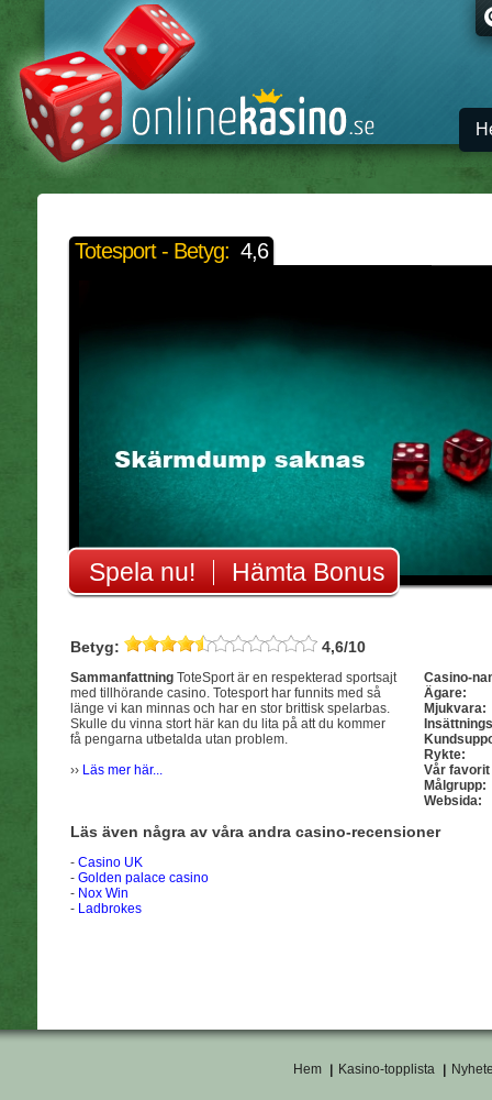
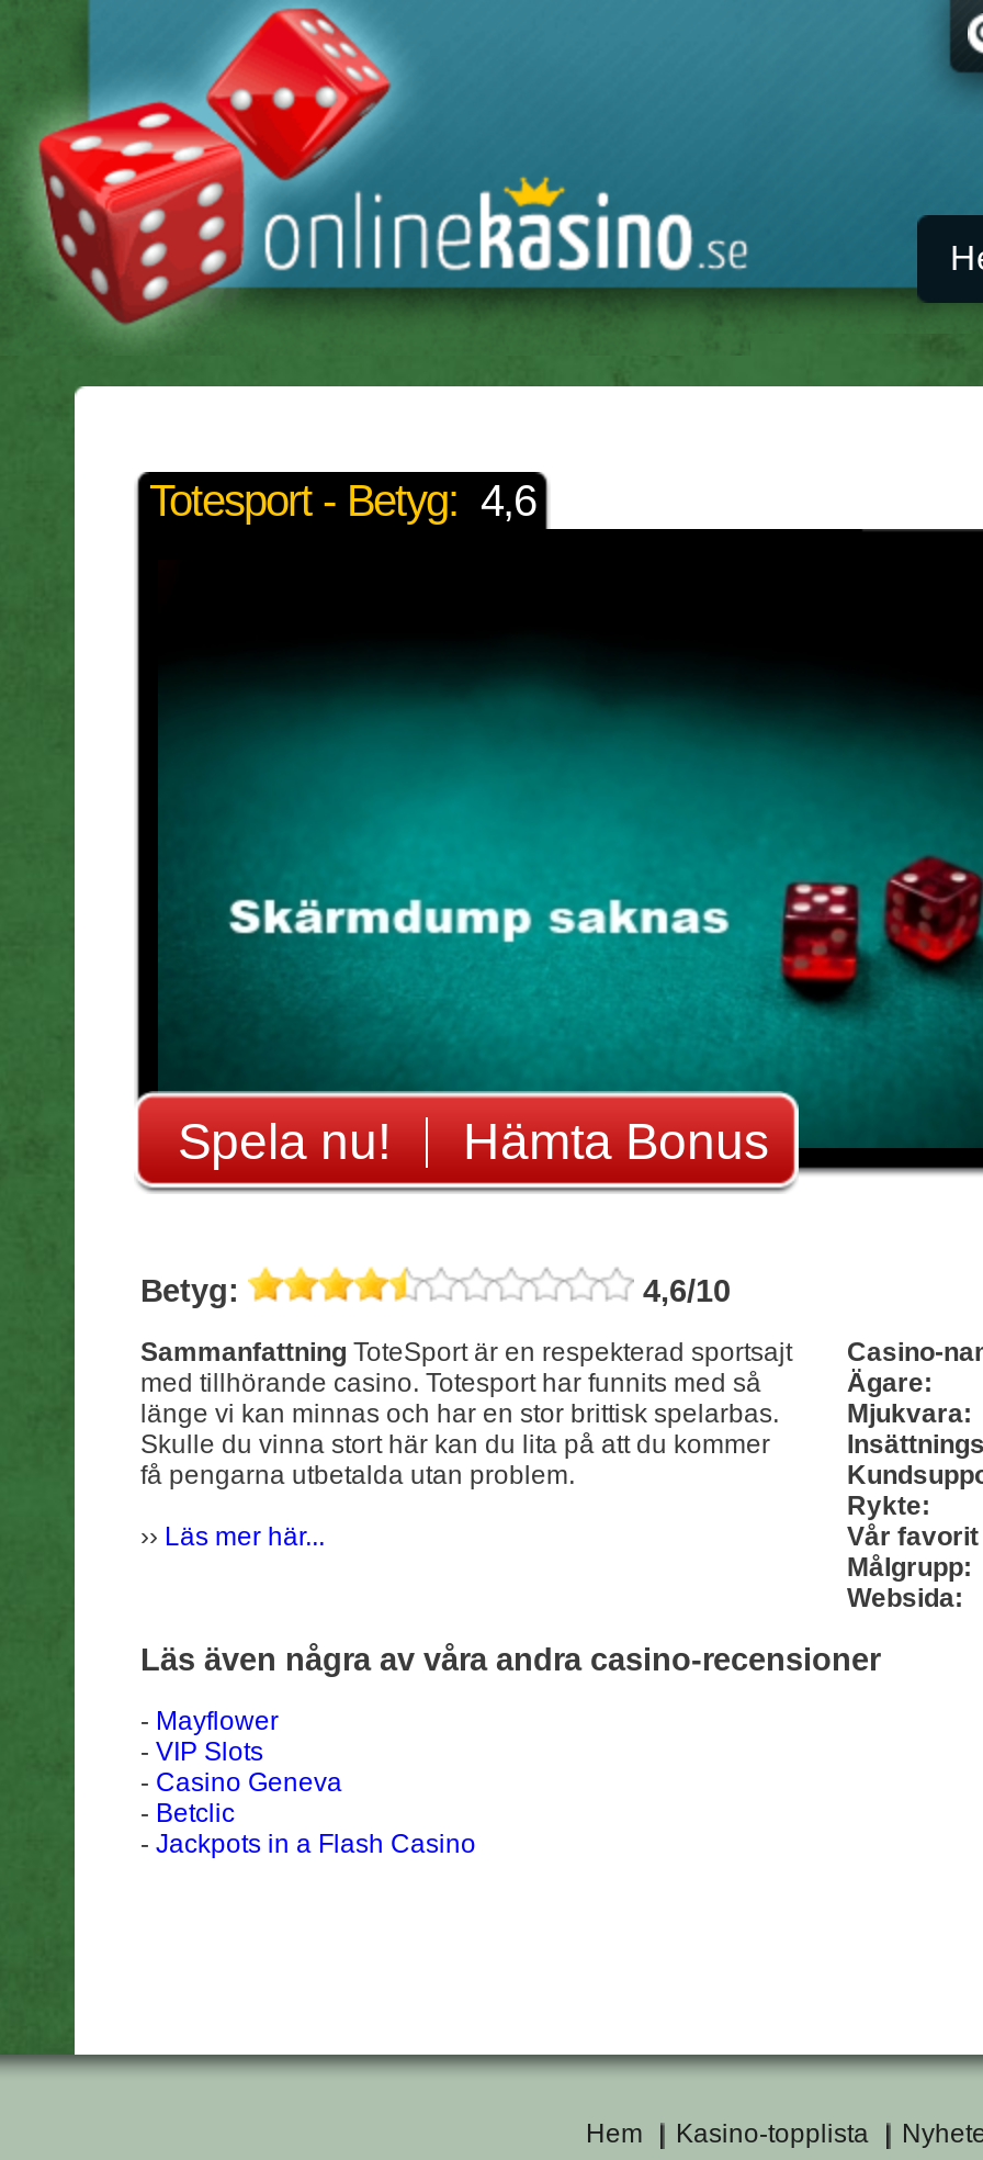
[70,855,209,916] - Casino UK | - Golden palace casino | - Nox Win | - Ladbrokes -> [140,1706,476,1859] - Mayflower | - VIP Slots | - Casino Geneva | - Betclic | - Jackpots in a Flash Casino

